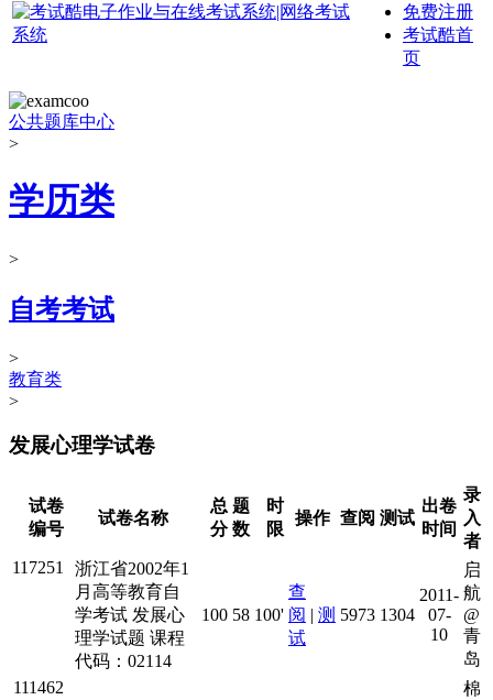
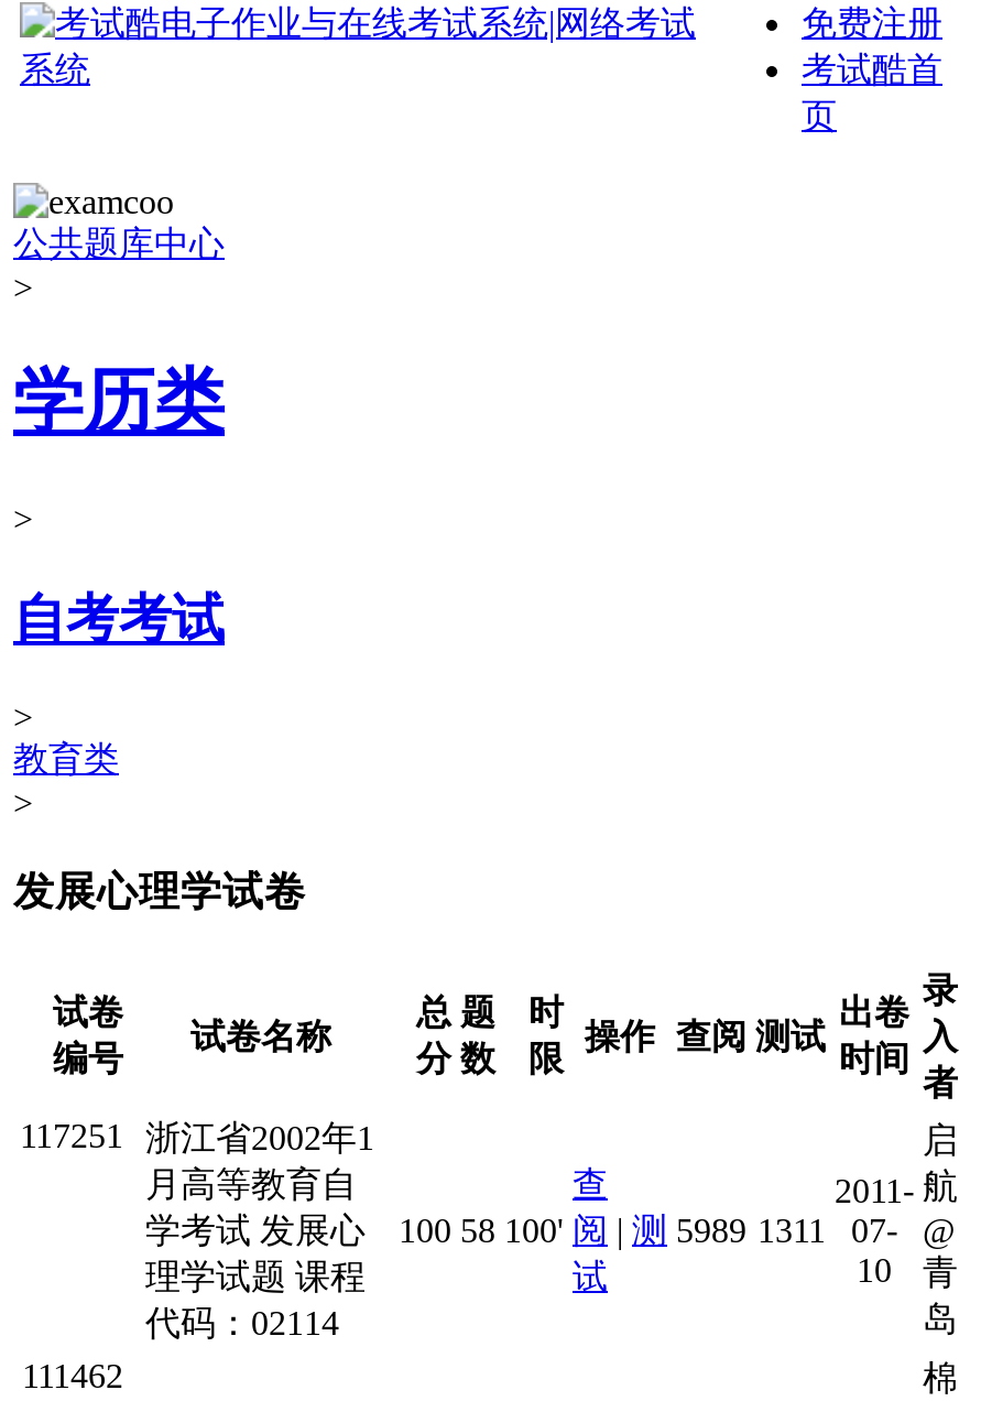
[340,605,415,624] 5973 1304 -> [676,1212,826,1249] 5989 1311

